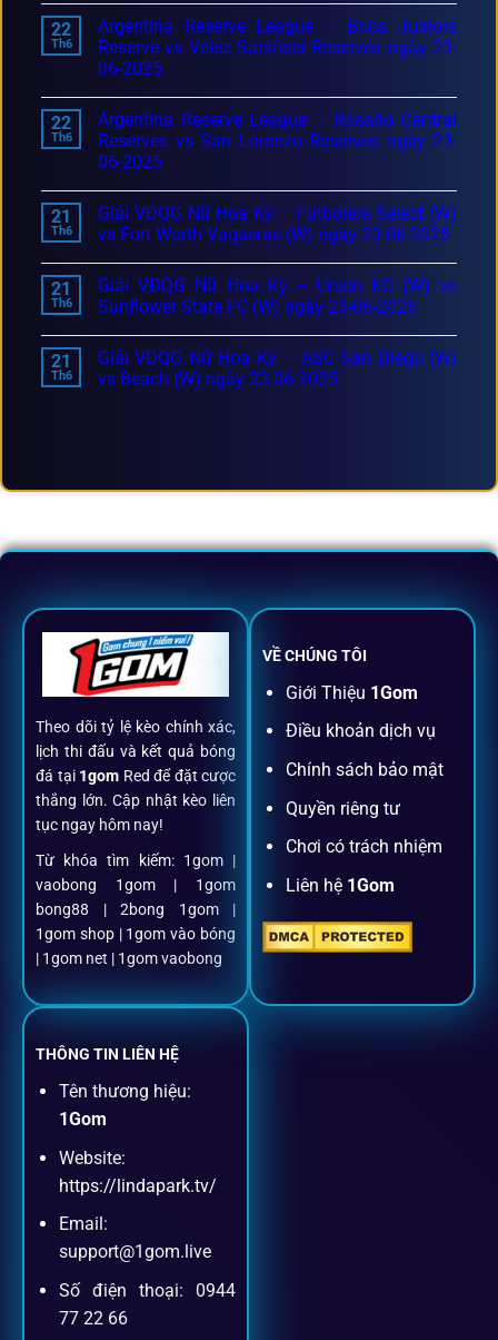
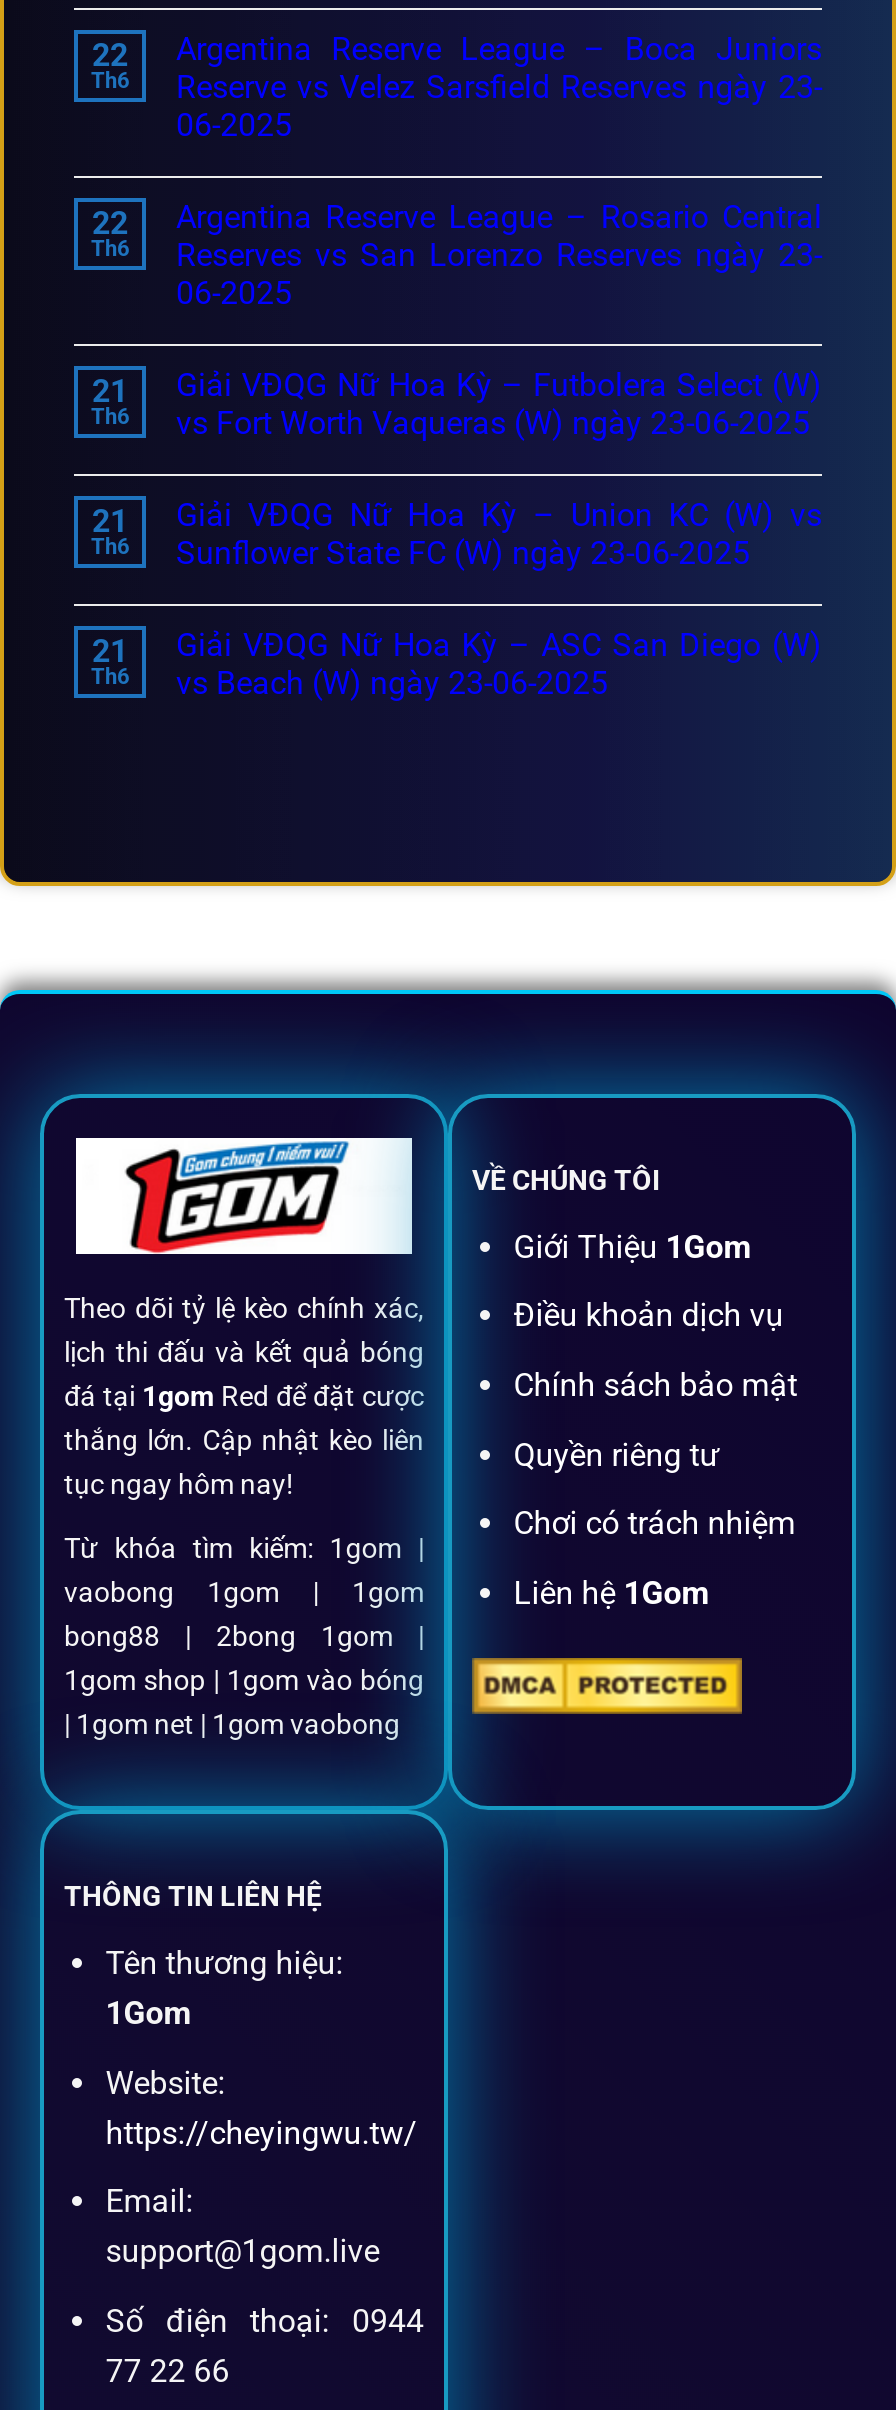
[59,1175,217,1196] https://lindapark.tv/ -> [106,2114,418,2152] https://cheyingwu.tw/

